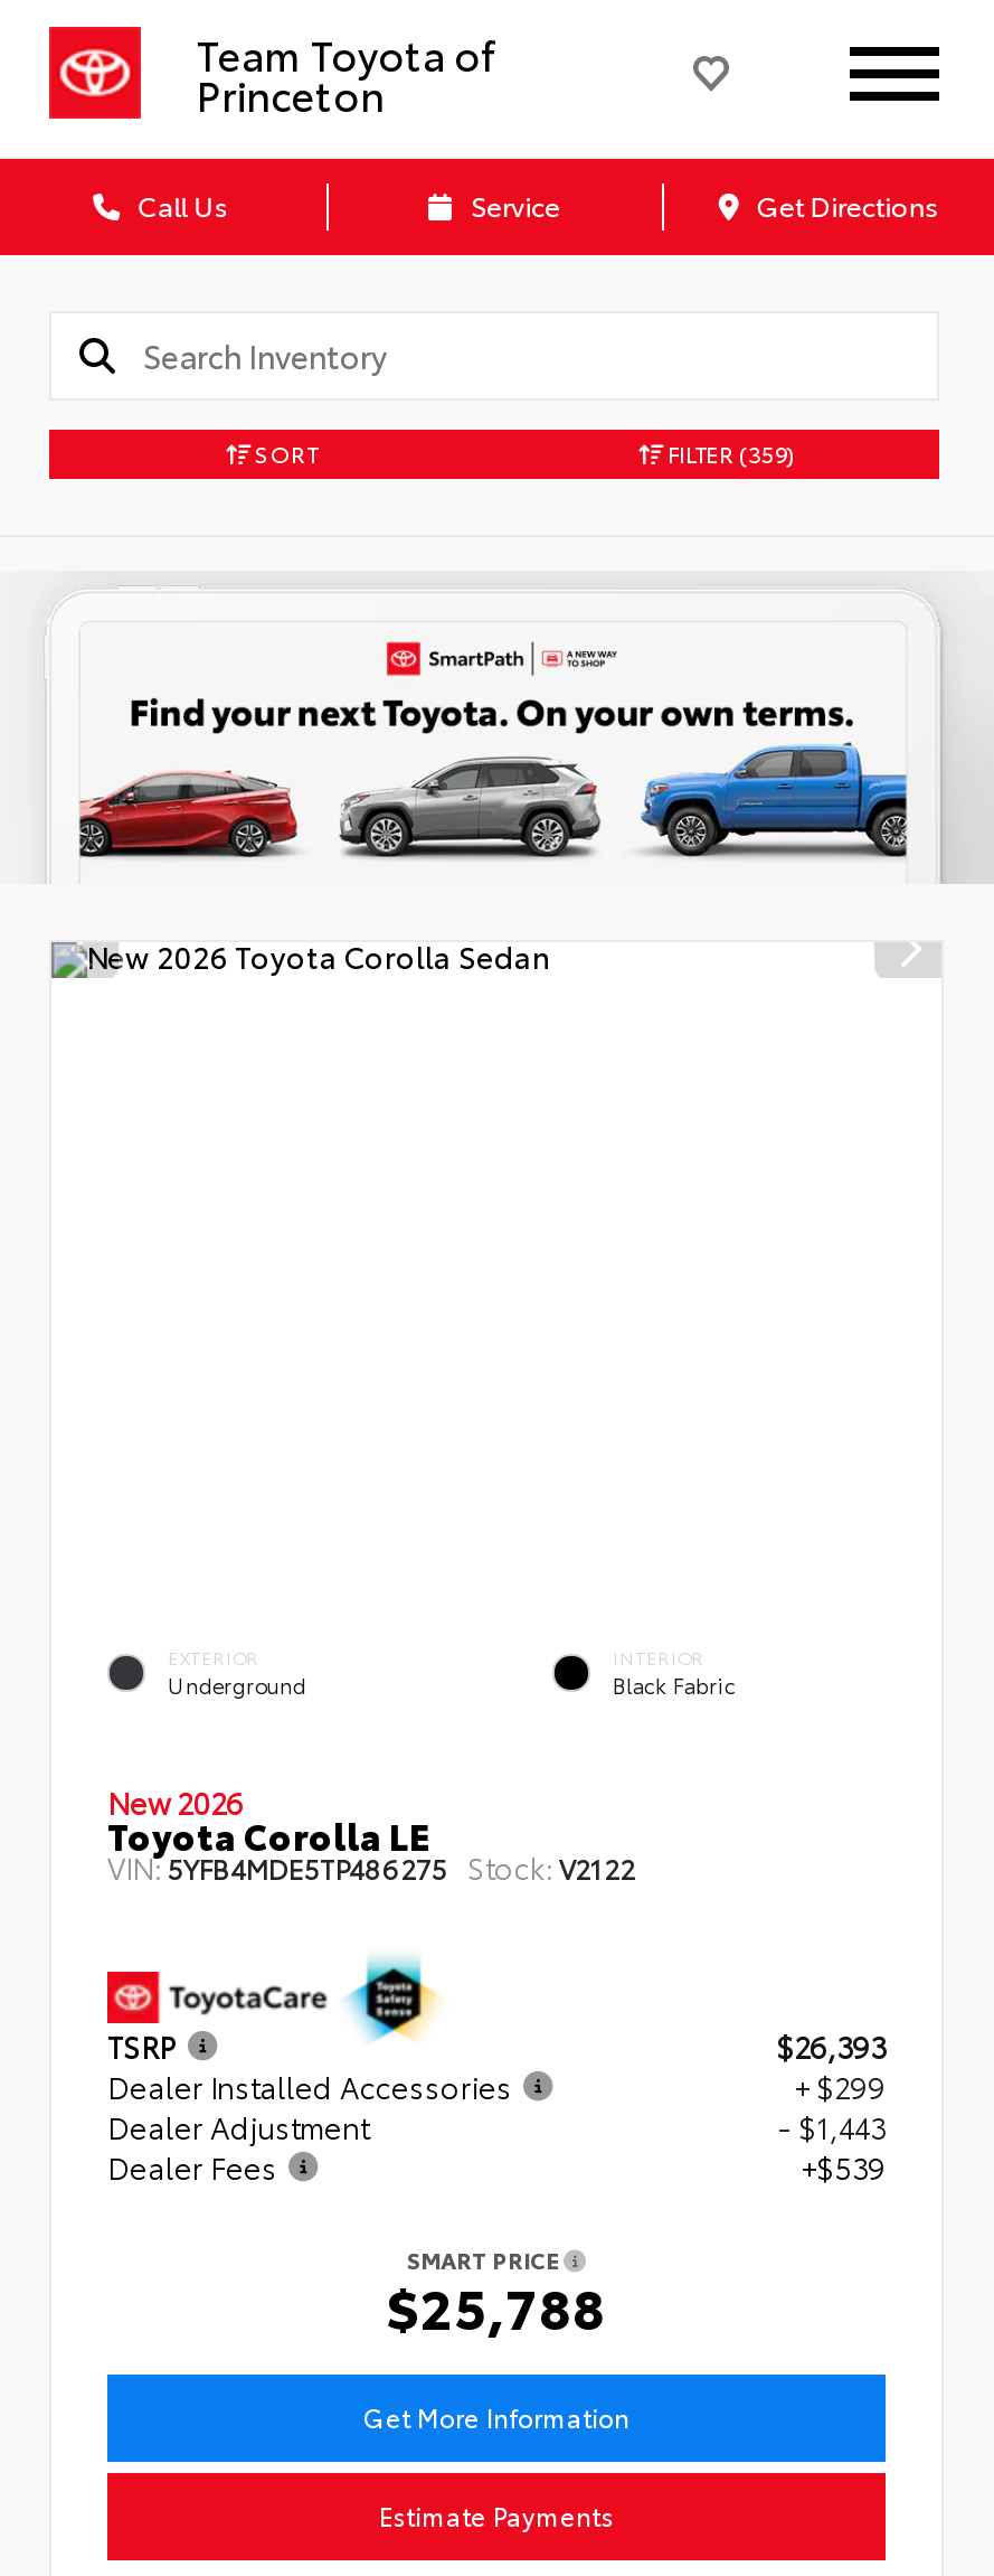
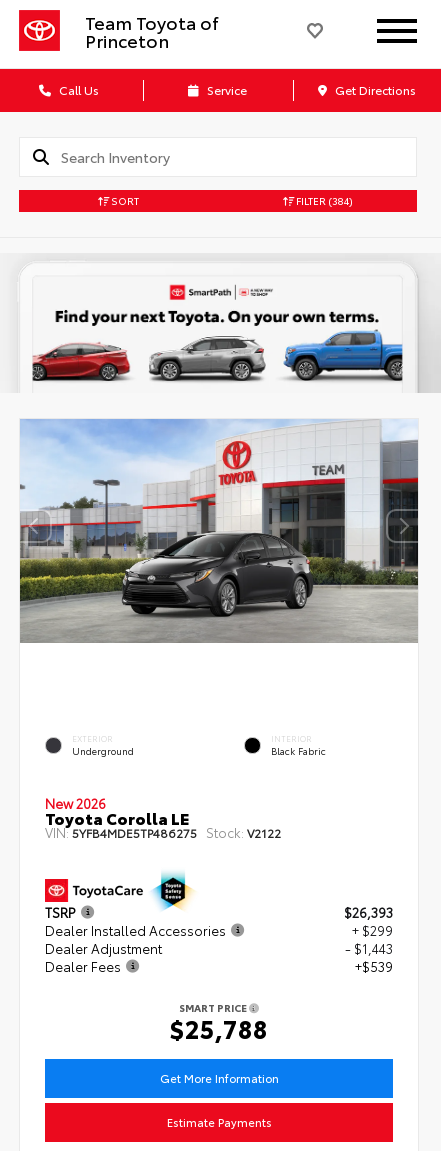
[663,436,795,470] FILTER (359) -> [293,193,352,208] FILTER (384)
none -> [19,418,419,644] [image]

